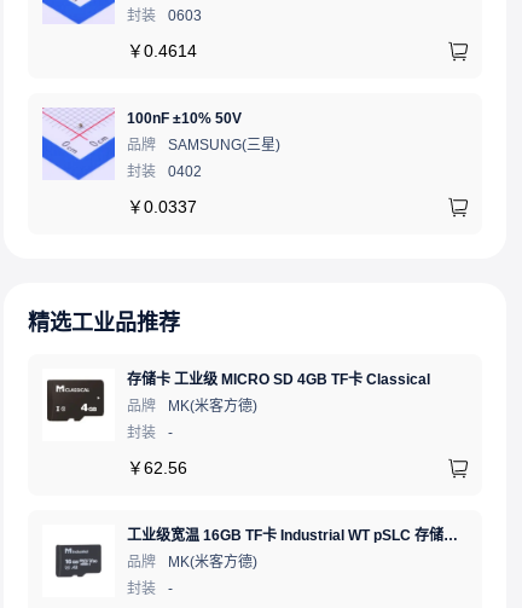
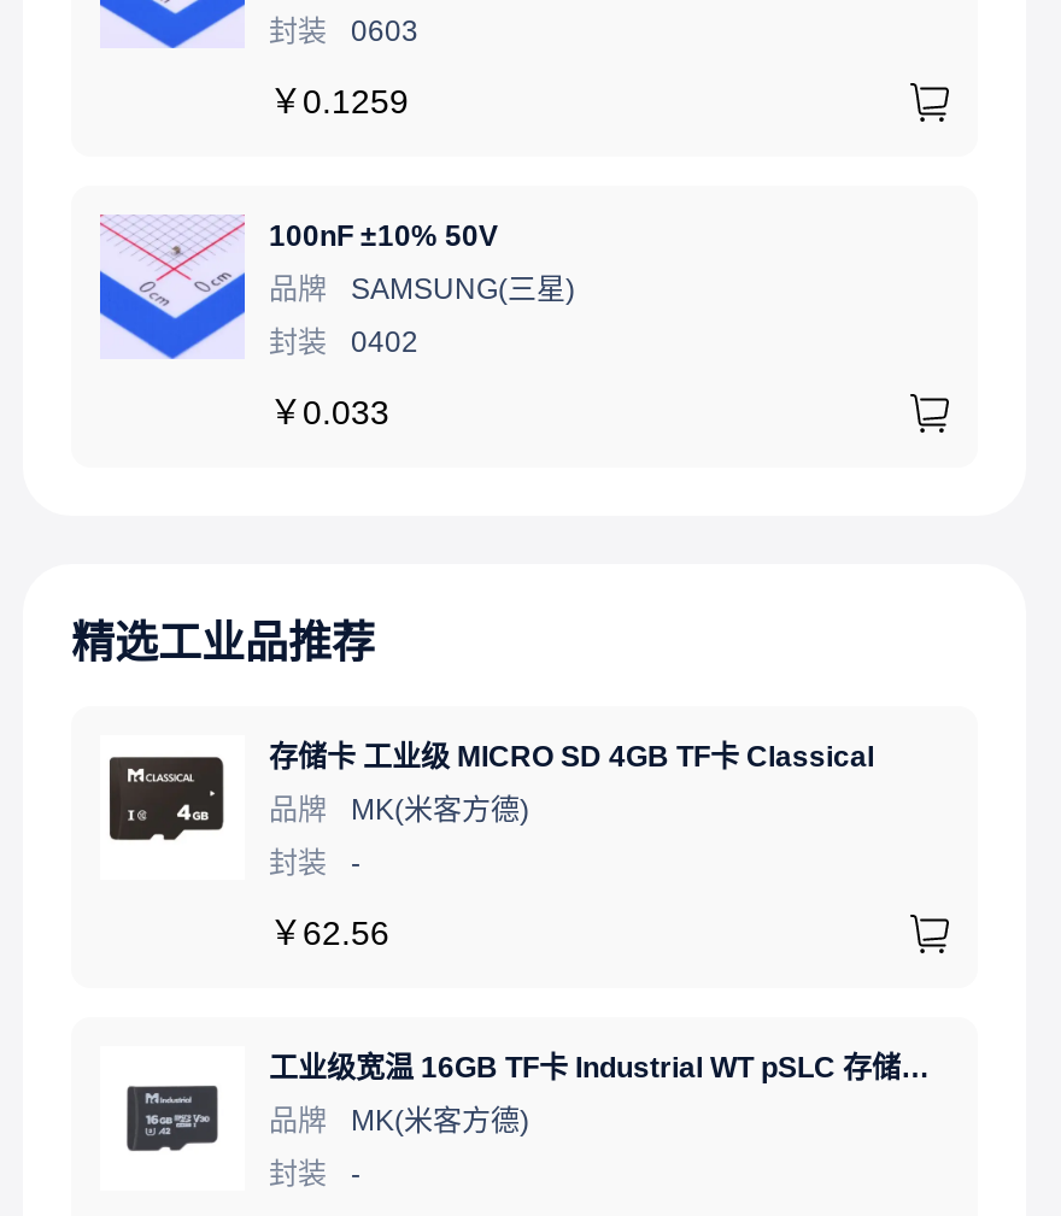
[127,41,197,60] ￥0.4614 -> [269,81,409,120] ￥0.1259
[127,197,197,216] ￥0.0337 -> [269,392,389,431] ￥0.033

